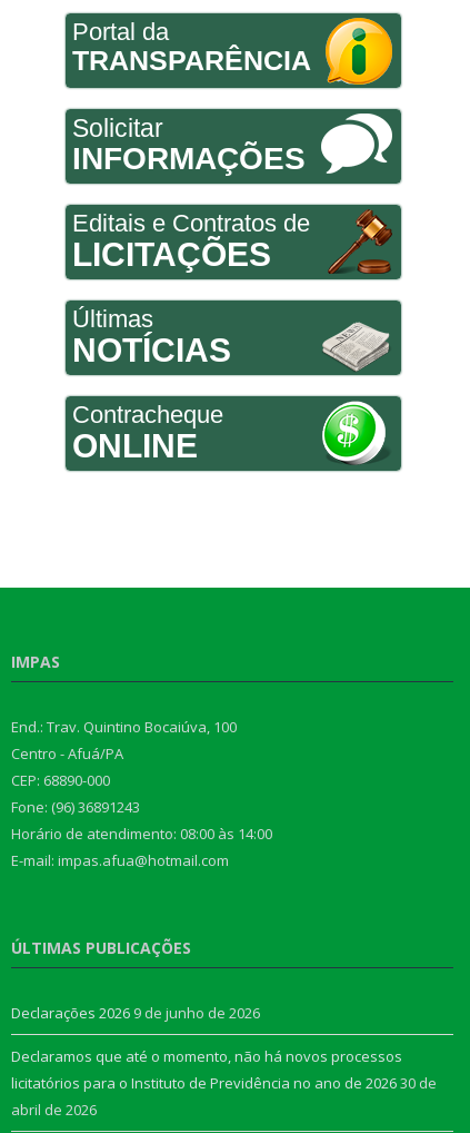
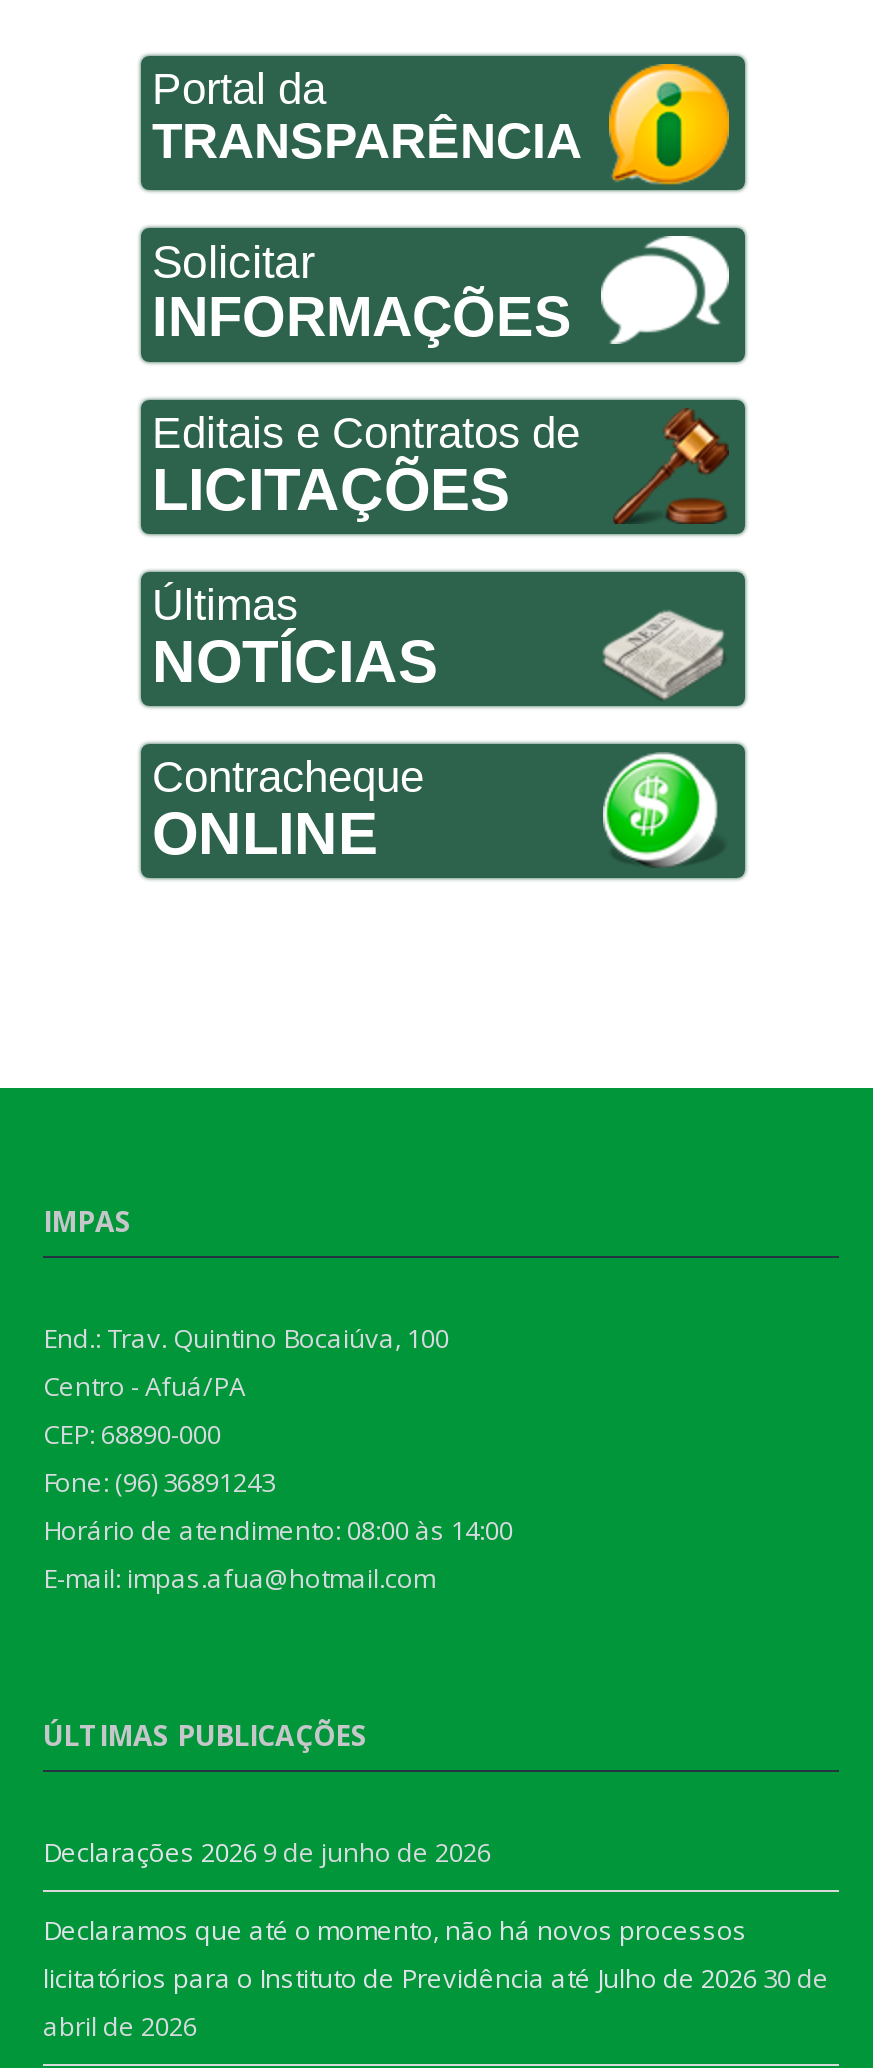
[11,1073,437,1093] licitatórios para o Instituto de Previdência no ano de 2026 30 de -> [43,1961,829,1997] licitatórios para o Instituto de Previdência até Julho de 2026 30 de

